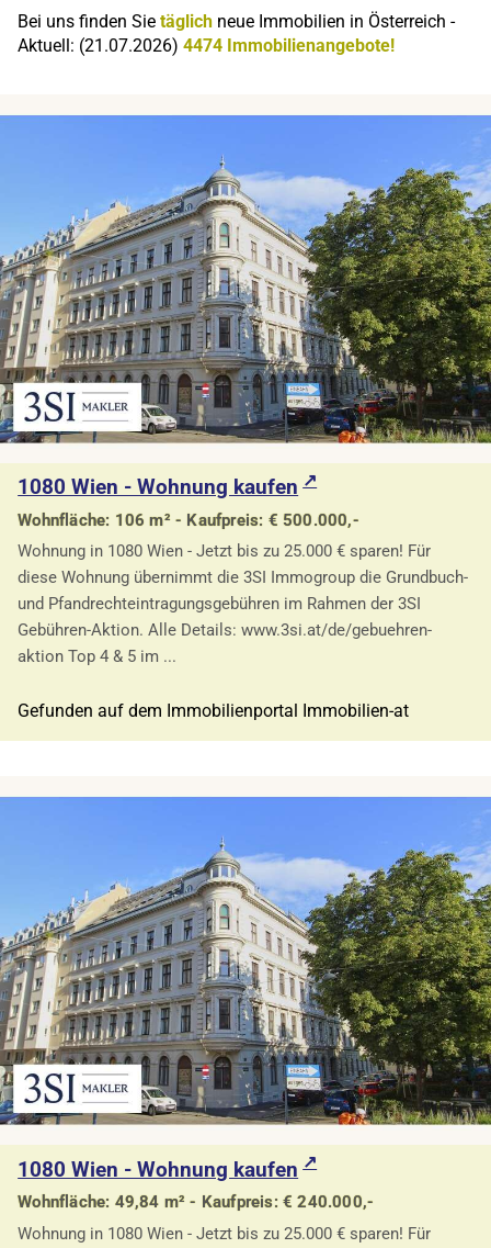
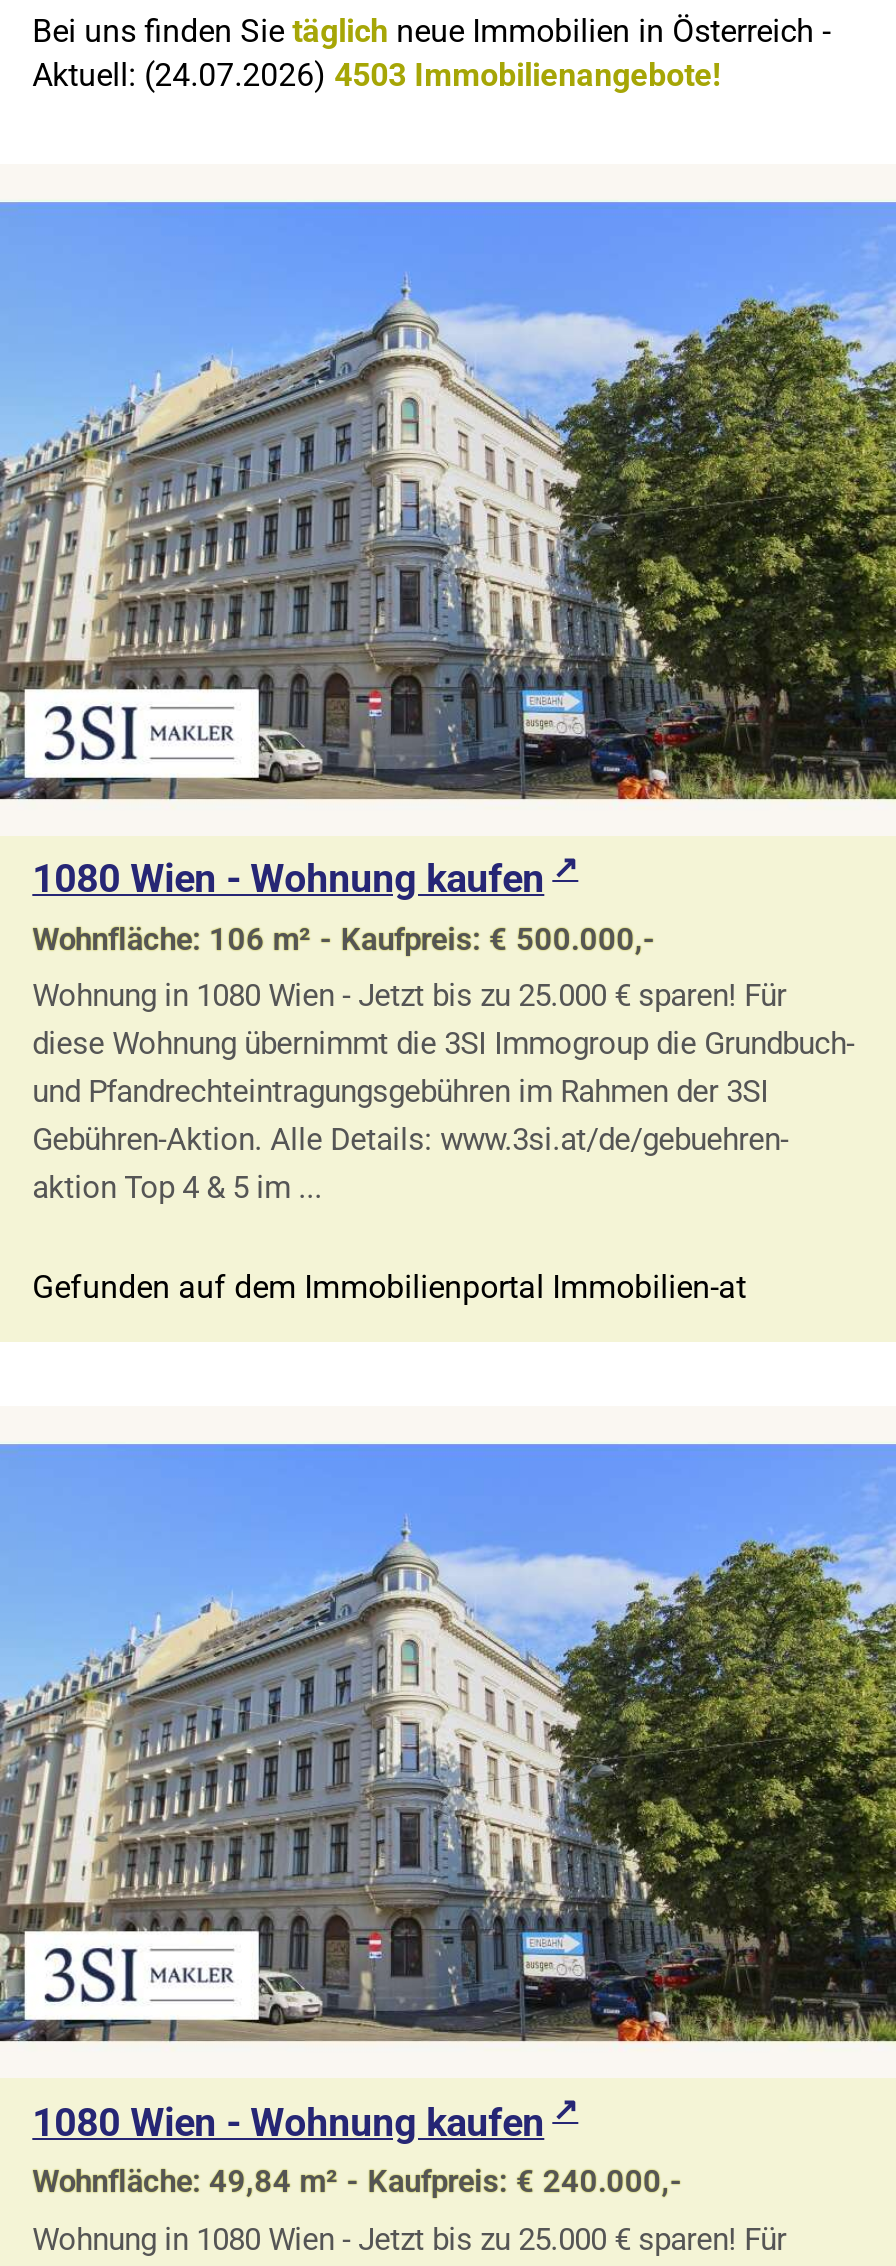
[18,36,395,56] Aktuell: (21.07.2026) 4474 Immobilienangebote! -> [32,57,720,95] Aktuell: (24.07.2026) 4503 Immobilienangebote!

